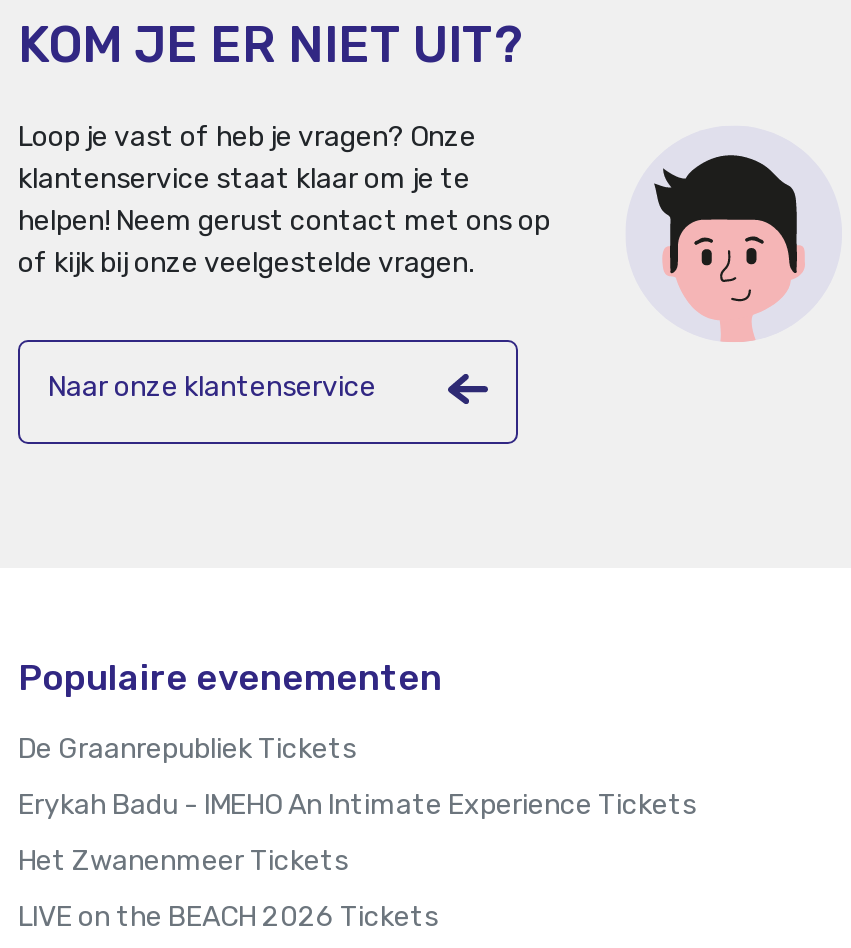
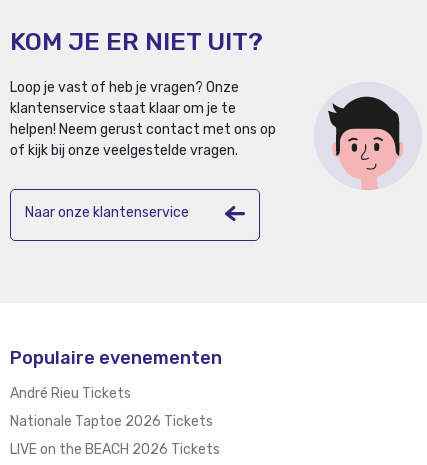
[18,732,696,878] De Graanrepubliek Tickets | Erykah Badu - IMEHO An Intimate Experience Tickets | Het Zwanenmeer Tickets -> [10,385,213,430] André Rieu Tickets | Nationale Taptoe 2026 Tickets

